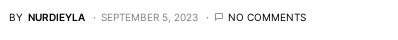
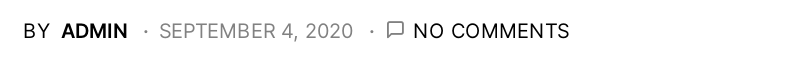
[9,11,198,23] BY NURDIEYLA | SEPTEMBER 5, 2023 -> [23,18,353,42] BY ADMIN | SEPTEMBER 4, 2020

